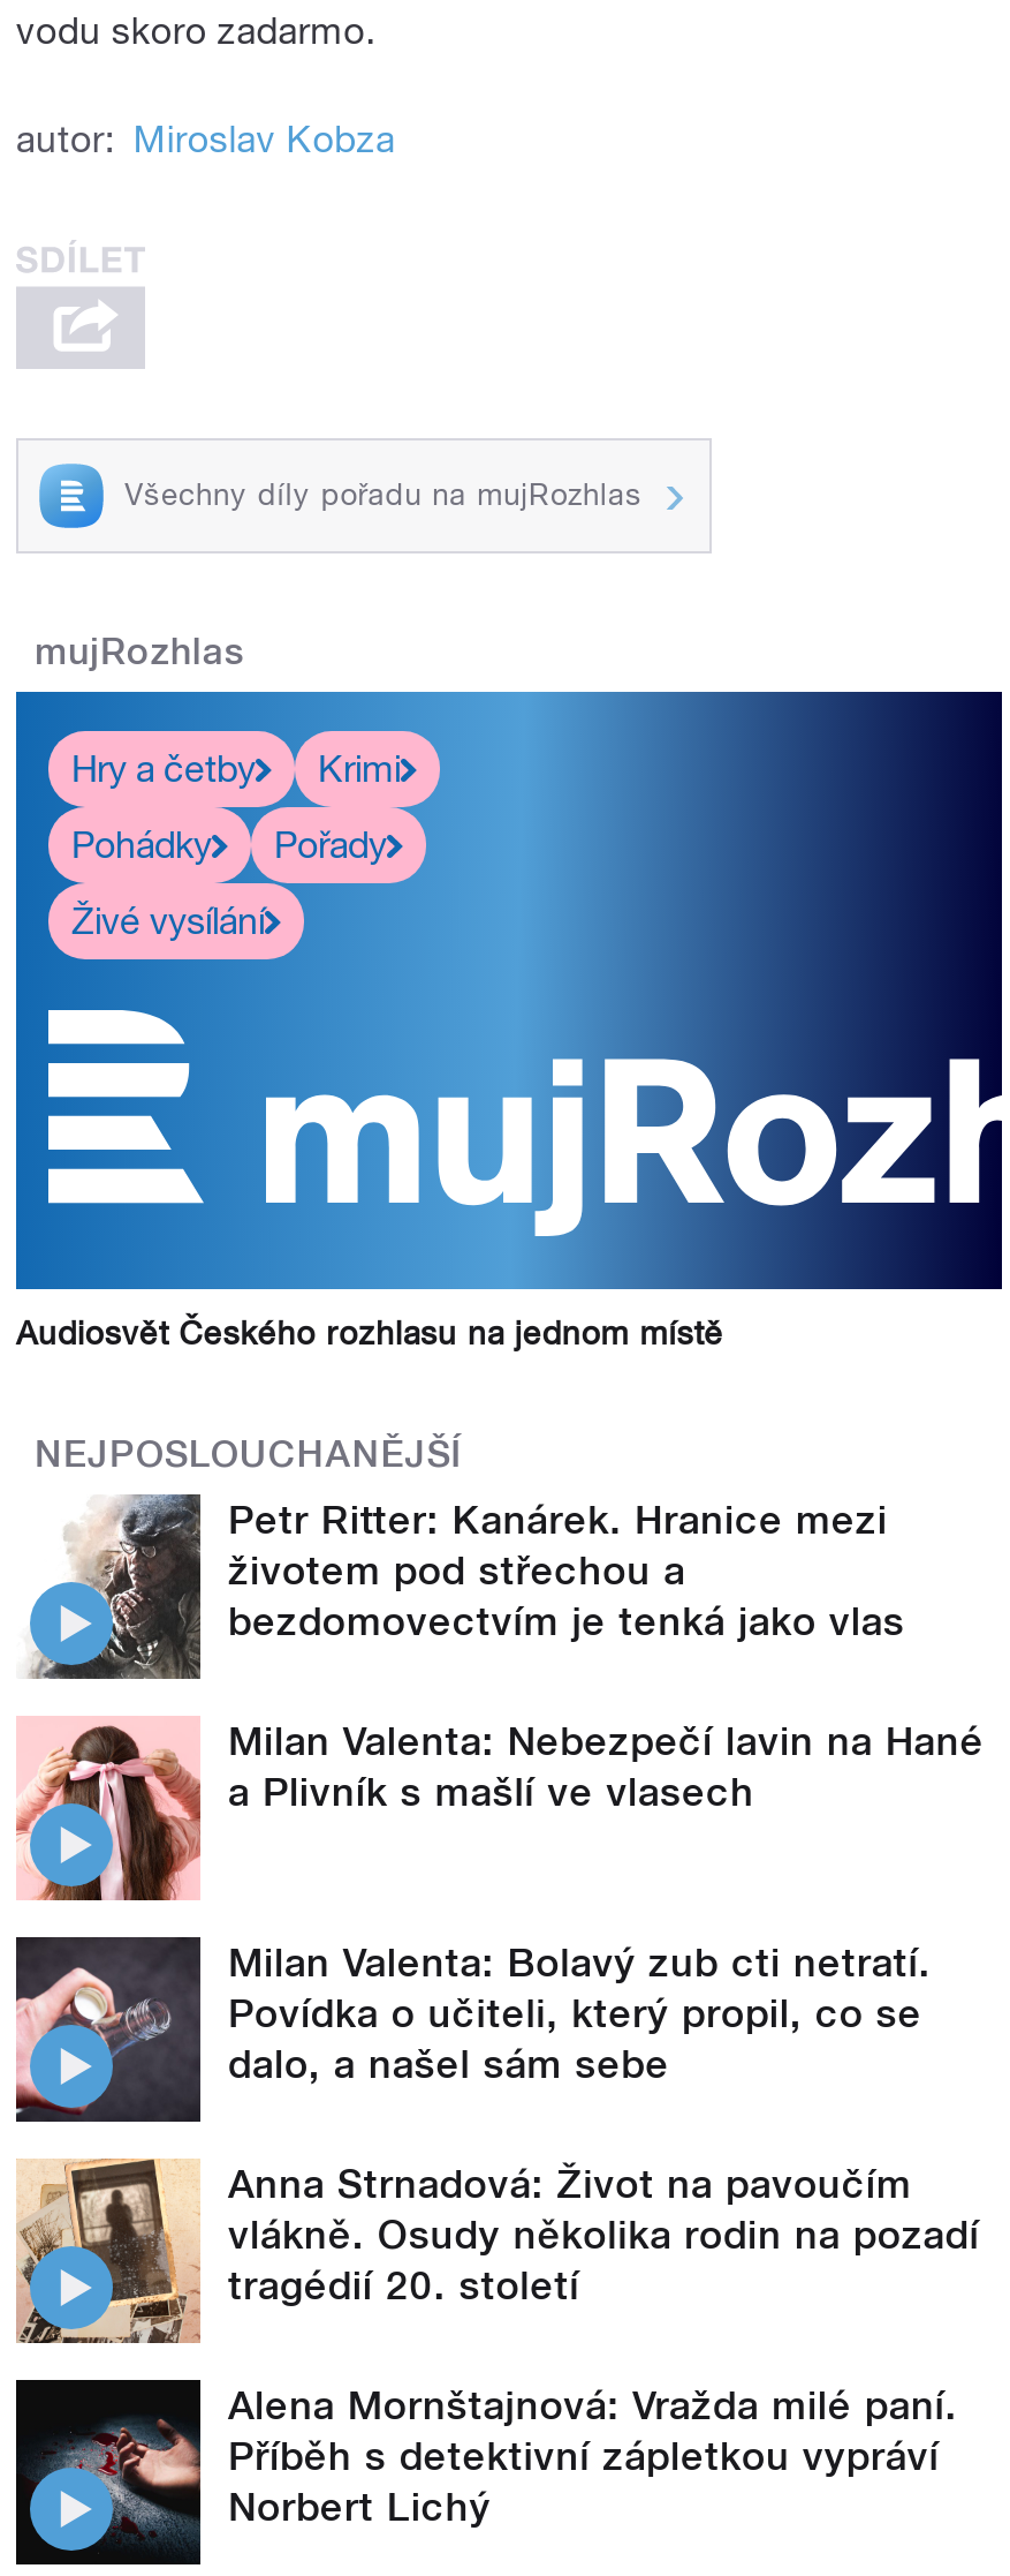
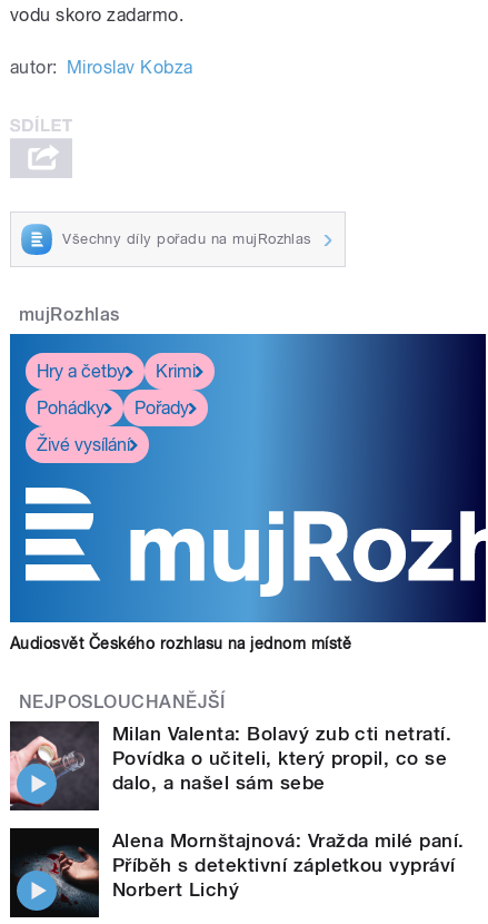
[16,1492,984,1815] [image] | Petr Ritter: Kanárek. Hranice mezi | životem pod střechou a | bezdomovectvím je tenká jako vlas | Milan Valenta: Nebezpečí lavin na Hané | a Plivník s mašlí ve vlasech -> none
[16,1716,203,1903] [image] -> none
[16,2156,979,2345] [image] | Anna Strnadová: Život na pavoučím | vlákně. Osudy několika rodin na pozadí | tragédií 20. století -> none

